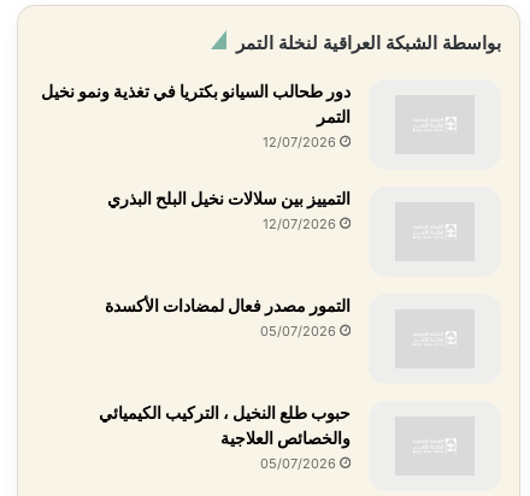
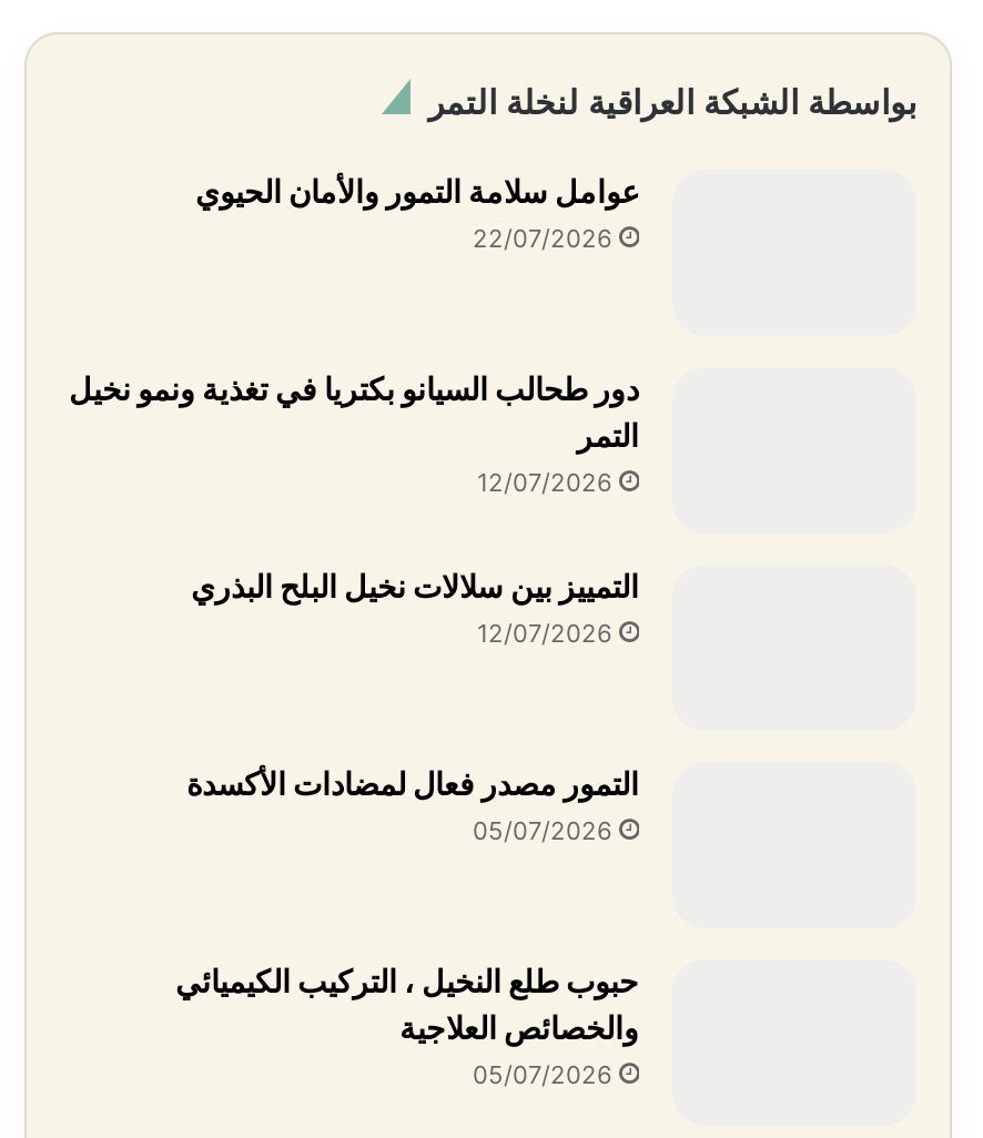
none -> [195,173,639,255] عوامل سلامة التمور والأمان الحيوي | 22/07/2026

